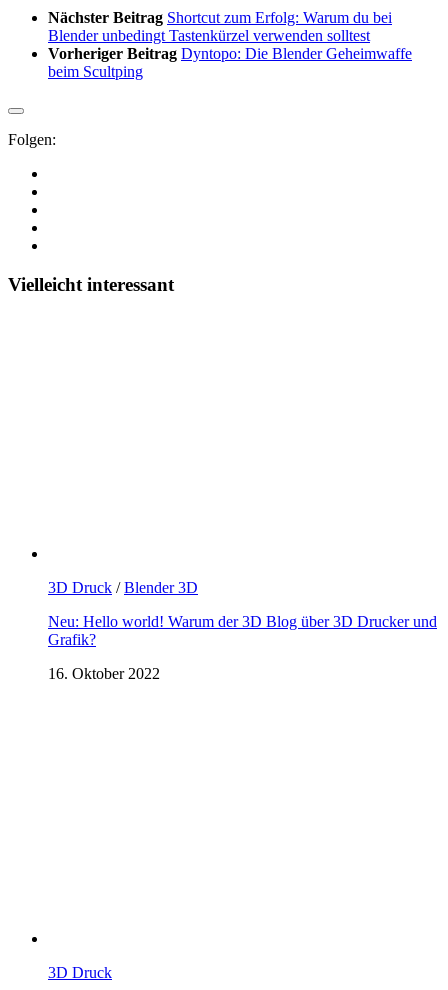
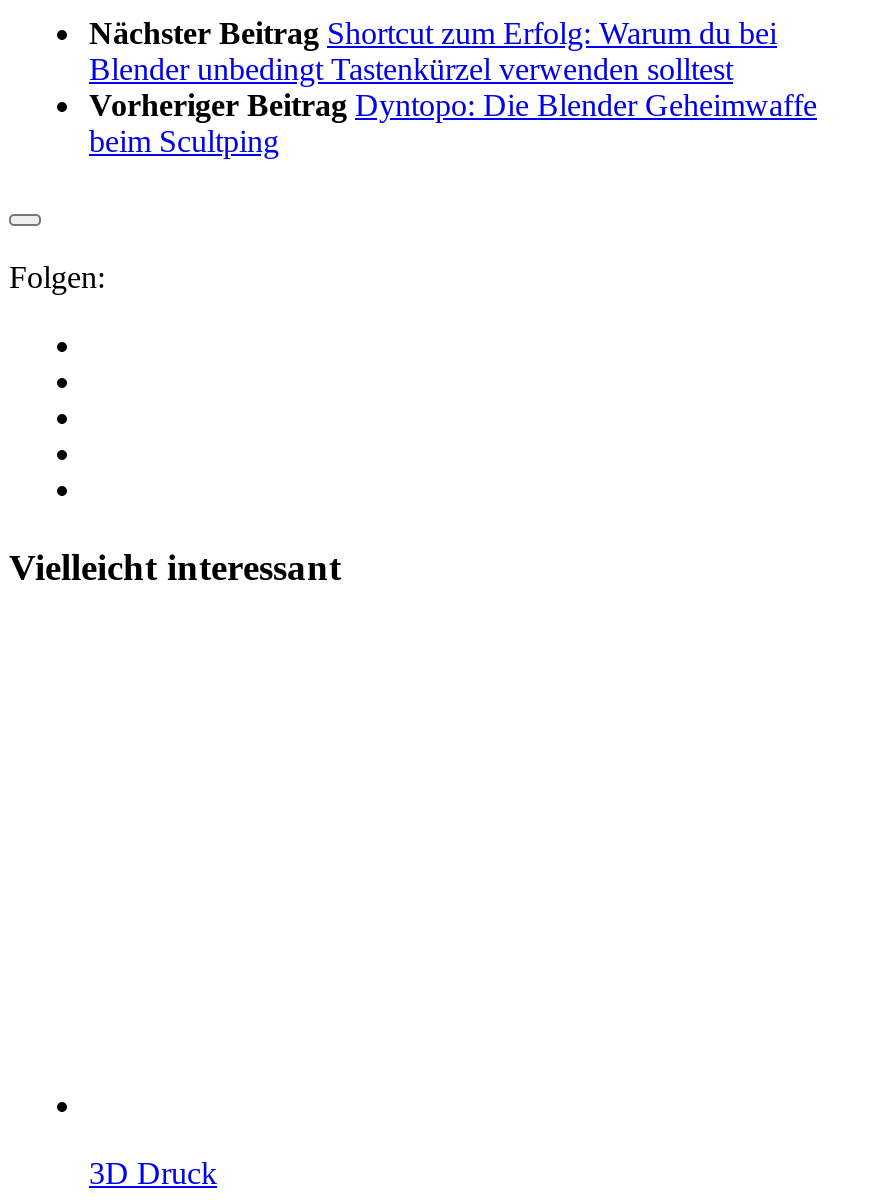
[48,579,437,682] 3D Druck / Blender 3D | Neu: Hello world! Warum der 3D Blog über 3D Drucker und | Grafik? | 16. Oktober 2022 -> none

